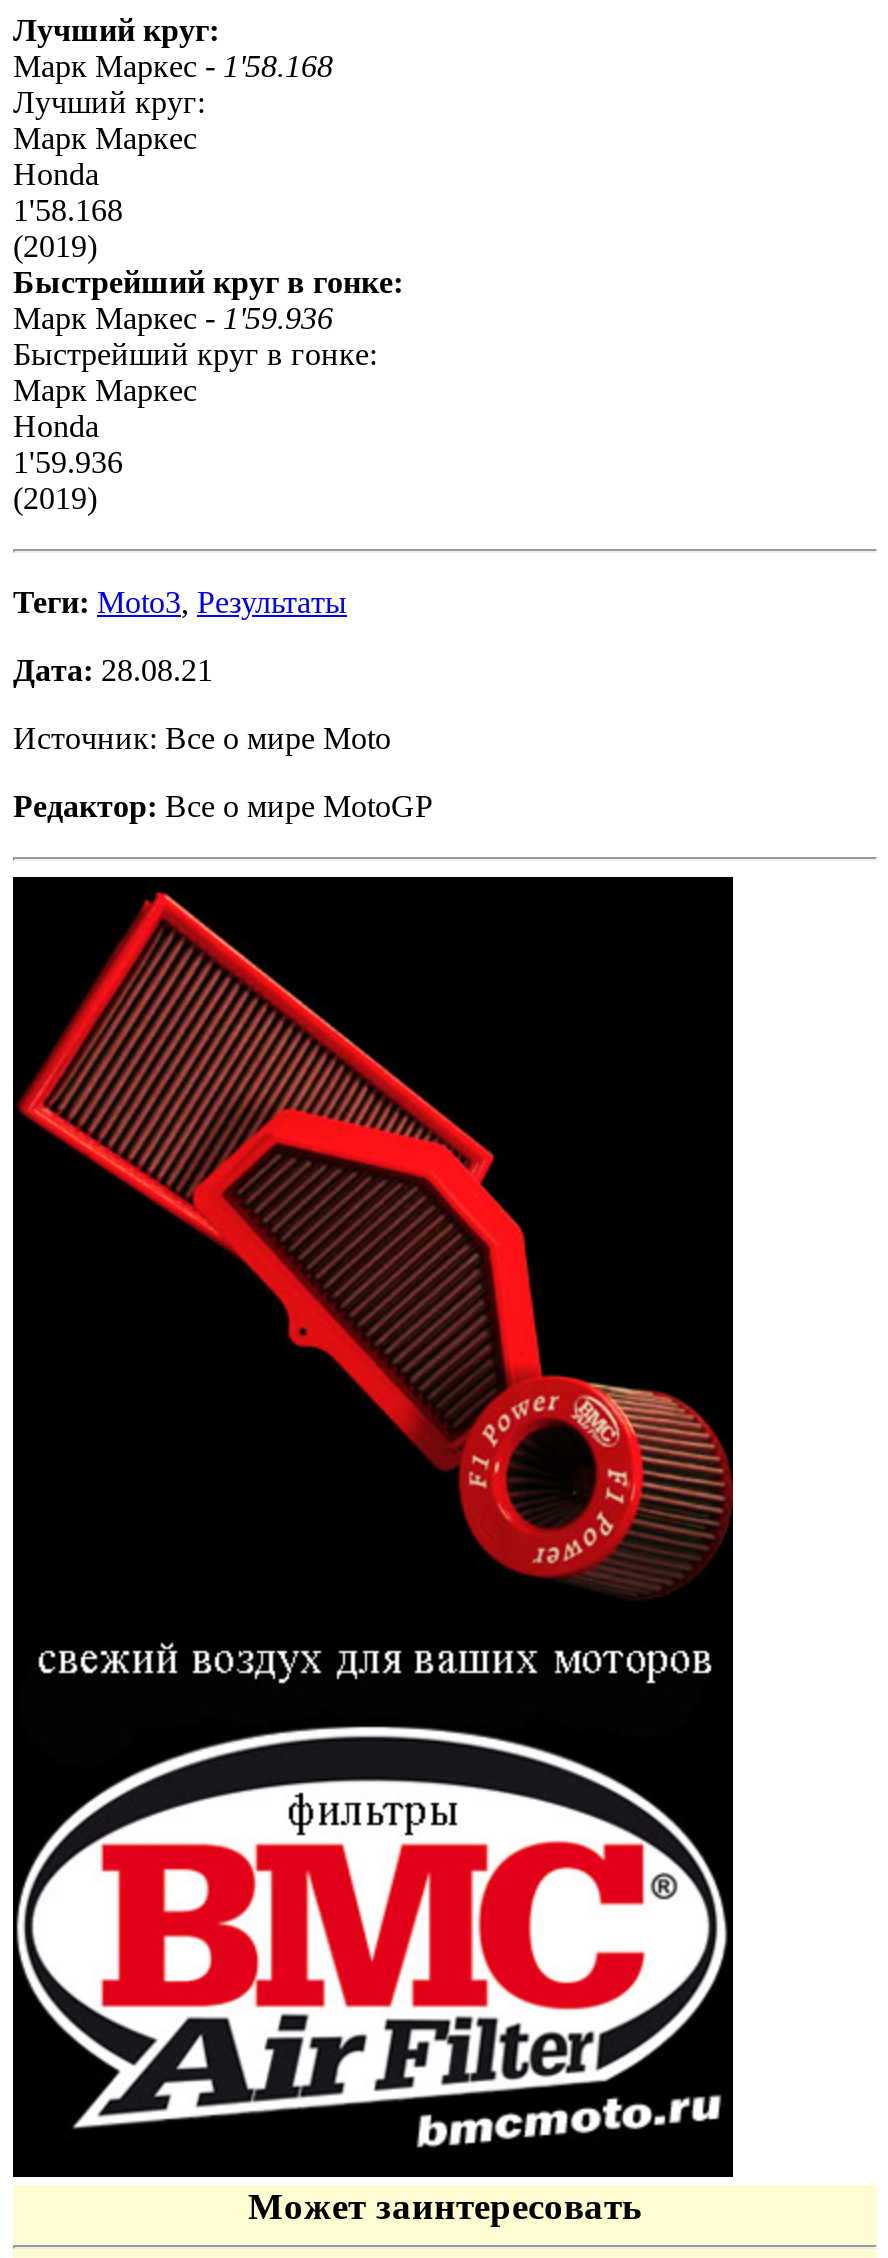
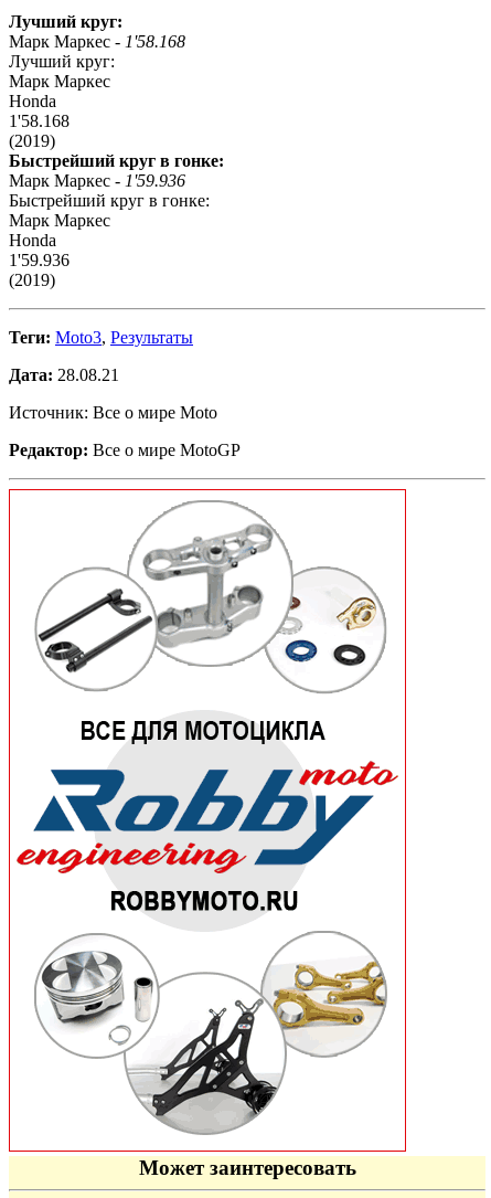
[11,875,735,2179] [image] -> [8,488,407,1153] [image]

